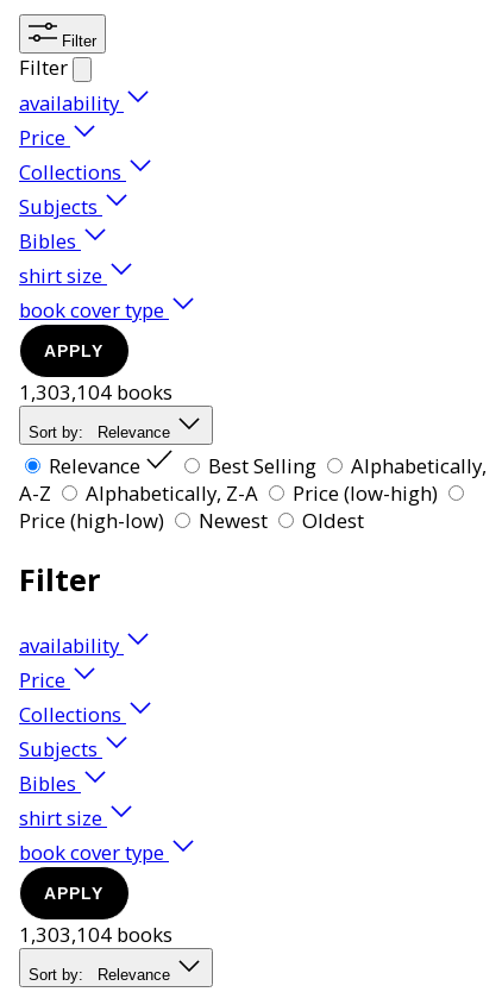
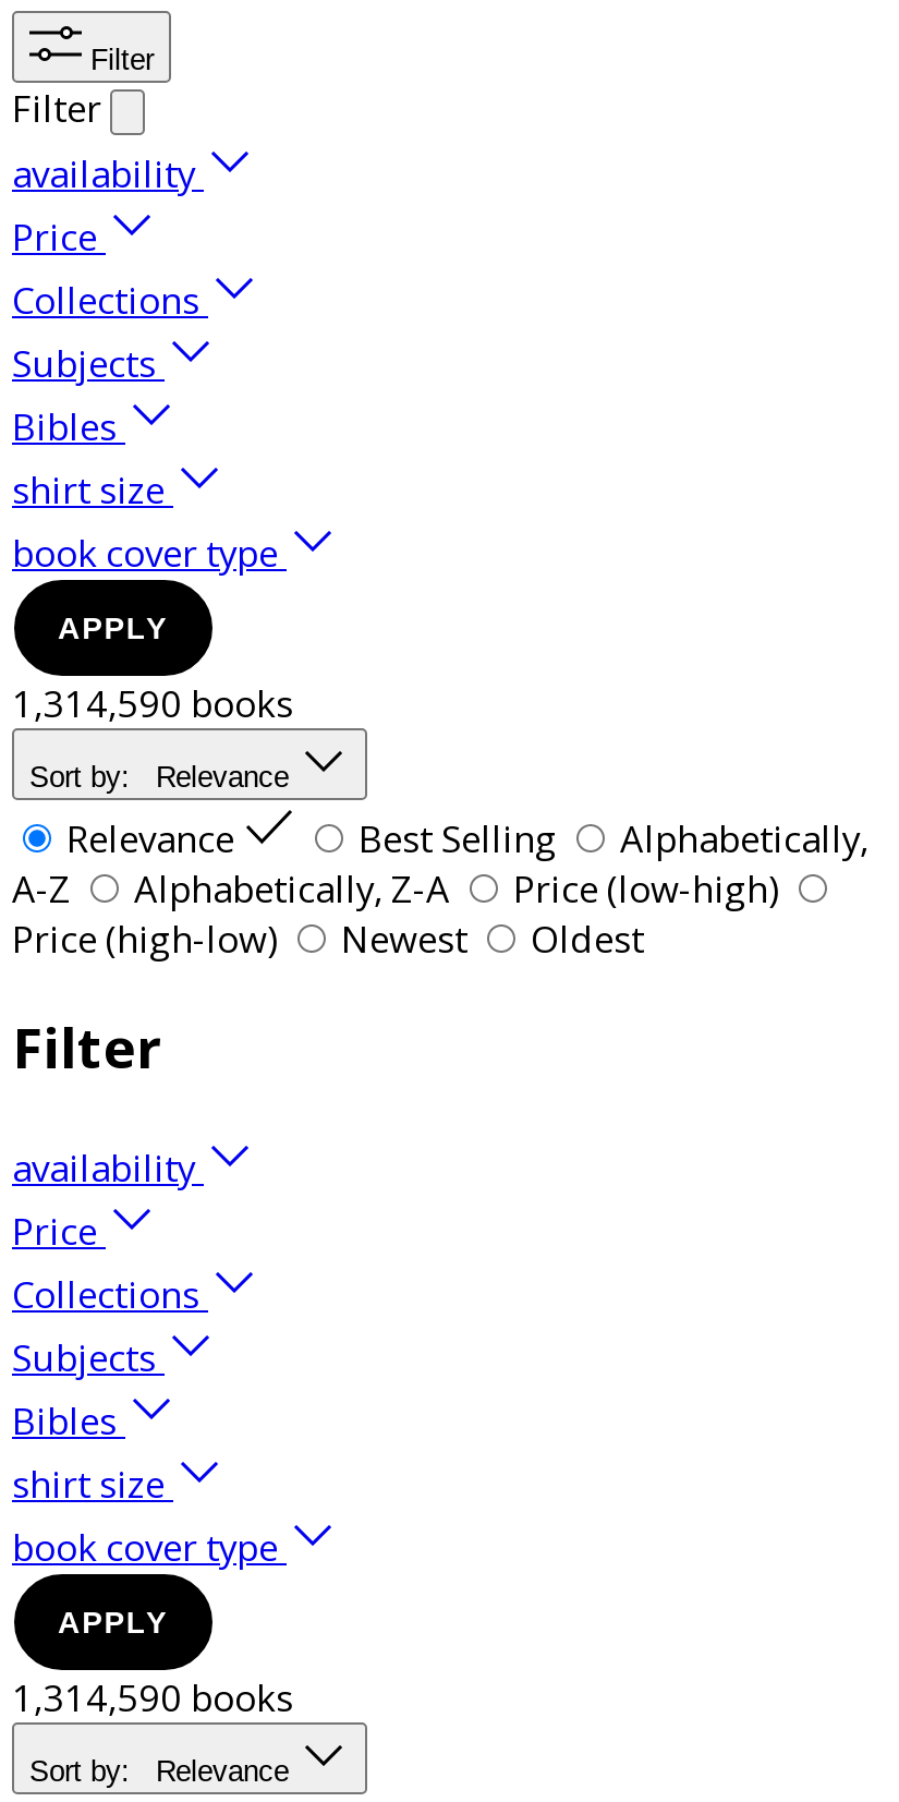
[19,378,172,406] 1,303,104 books -> [12,678,293,728] 1,314,590 books
[19,921,172,948] 1,303,104 books -> [12,1672,293,1722] 1,314,590 books

